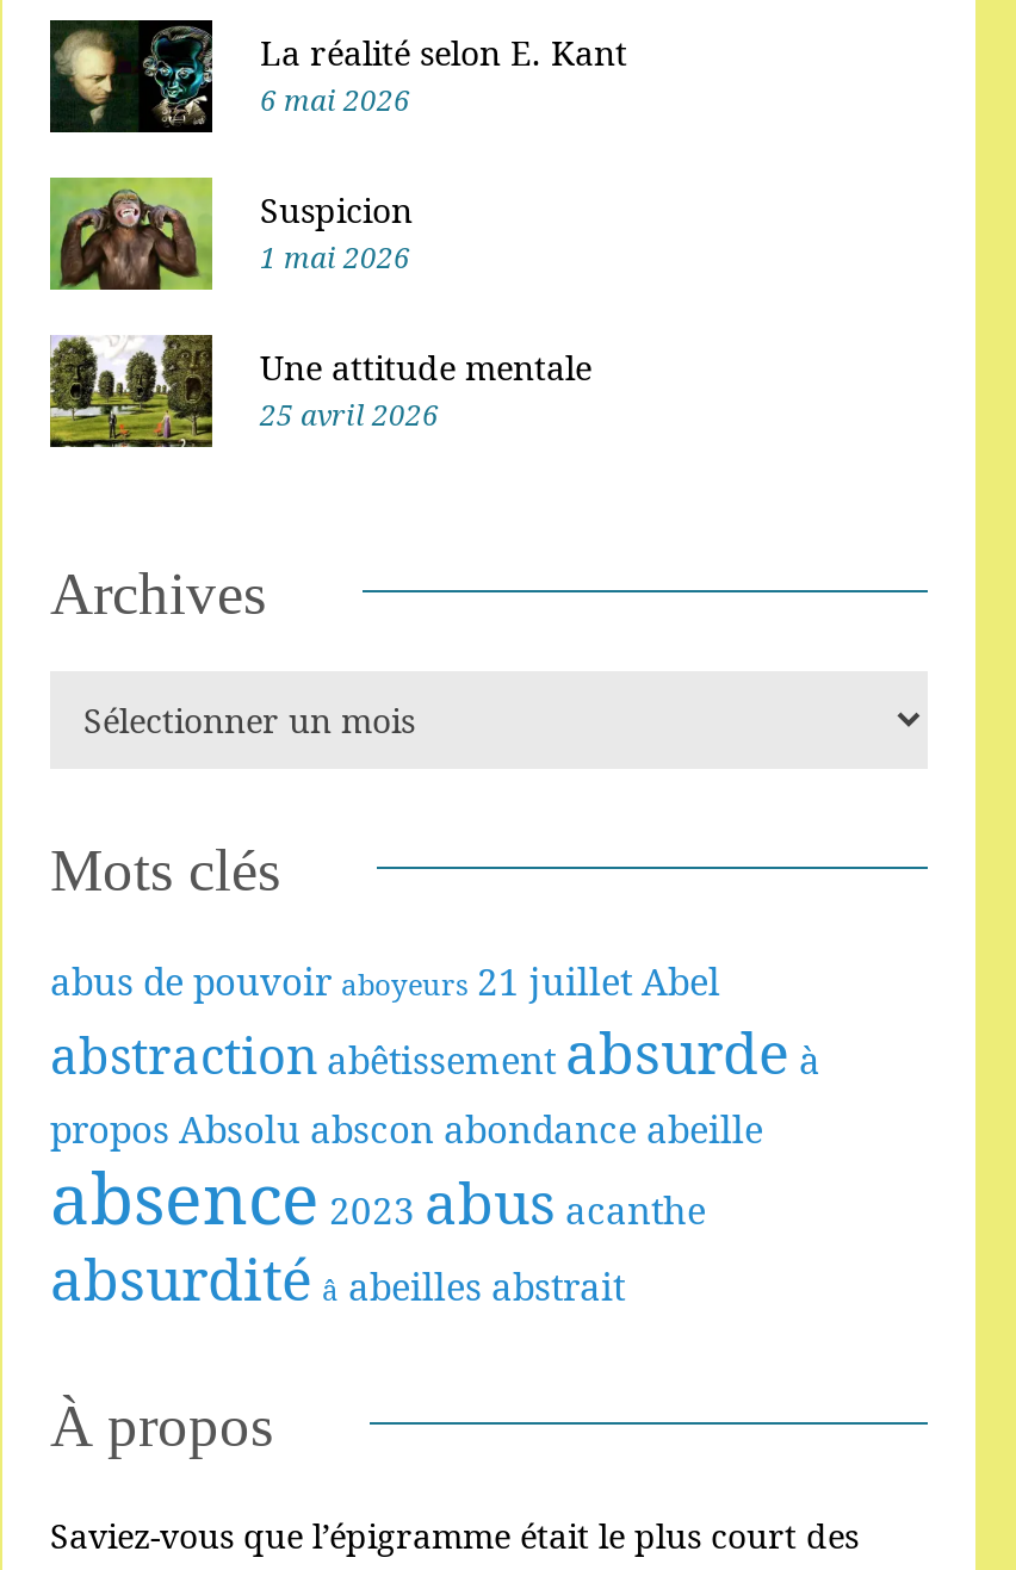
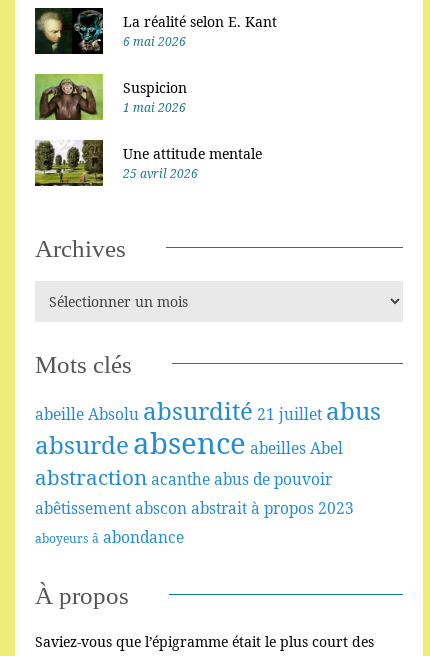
[50,956,820,1318] abus de pouvoir aboyeurs 21 juillet Abel | abstraction abêtissement absurde à | propos Absolu abscon abondance abeille | absence 2023 abus acanthe | absurdité â abeilles abstrait -> [35,394,381,548] abeille Absolu absurdité 21 juillet abus | absurde absence abeilles Abel | abstraction acanthe abus de pouvoir | abêtissement abscon abstrait à propos 2023 | aboyeurs â abondance

